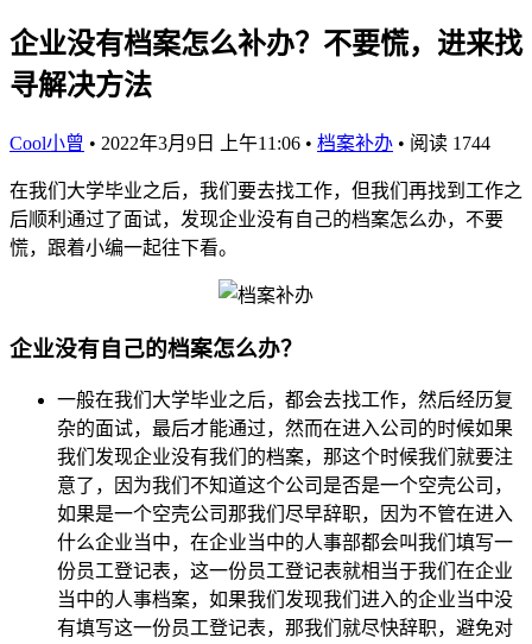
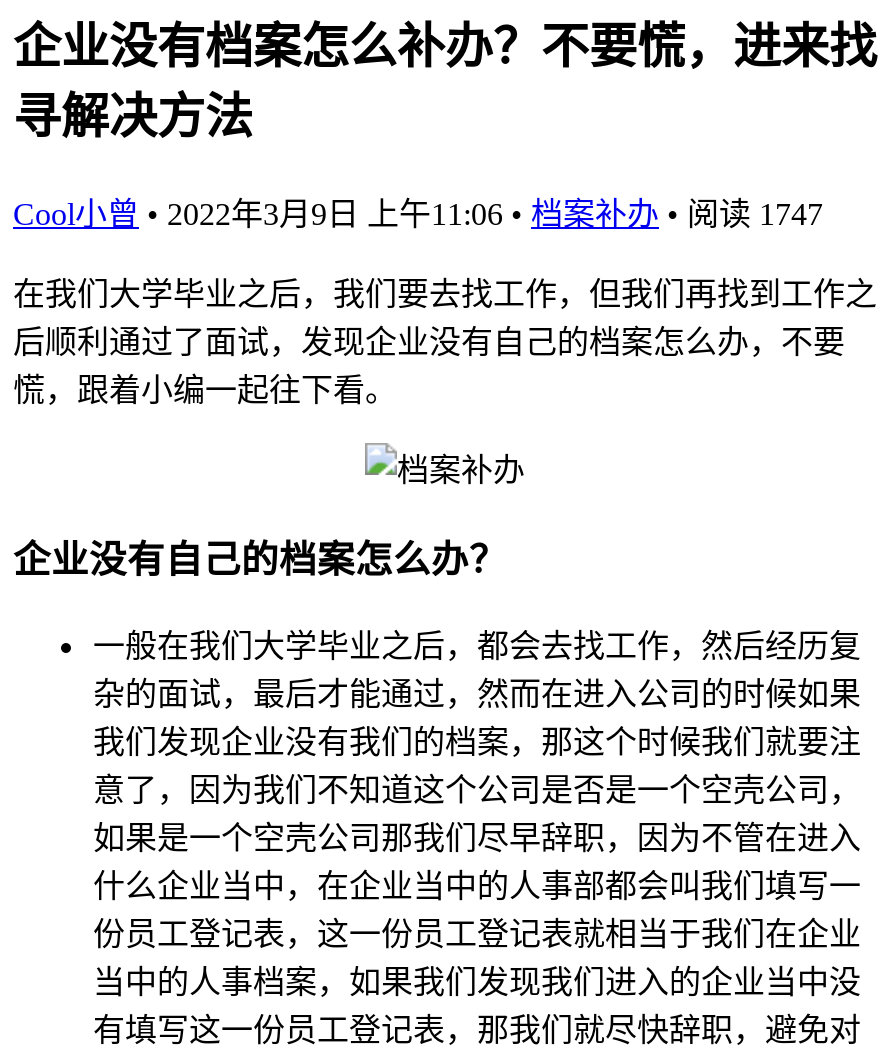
[9,133,490,153] Cool小曾 • 2022年3月9日 上午11:06 • 档案补办 • 阅读 1744 -> [13,197,823,231] Cool小曾 • 2022年3月9日 上午11:06 • 档案补办 • 阅读 1747

